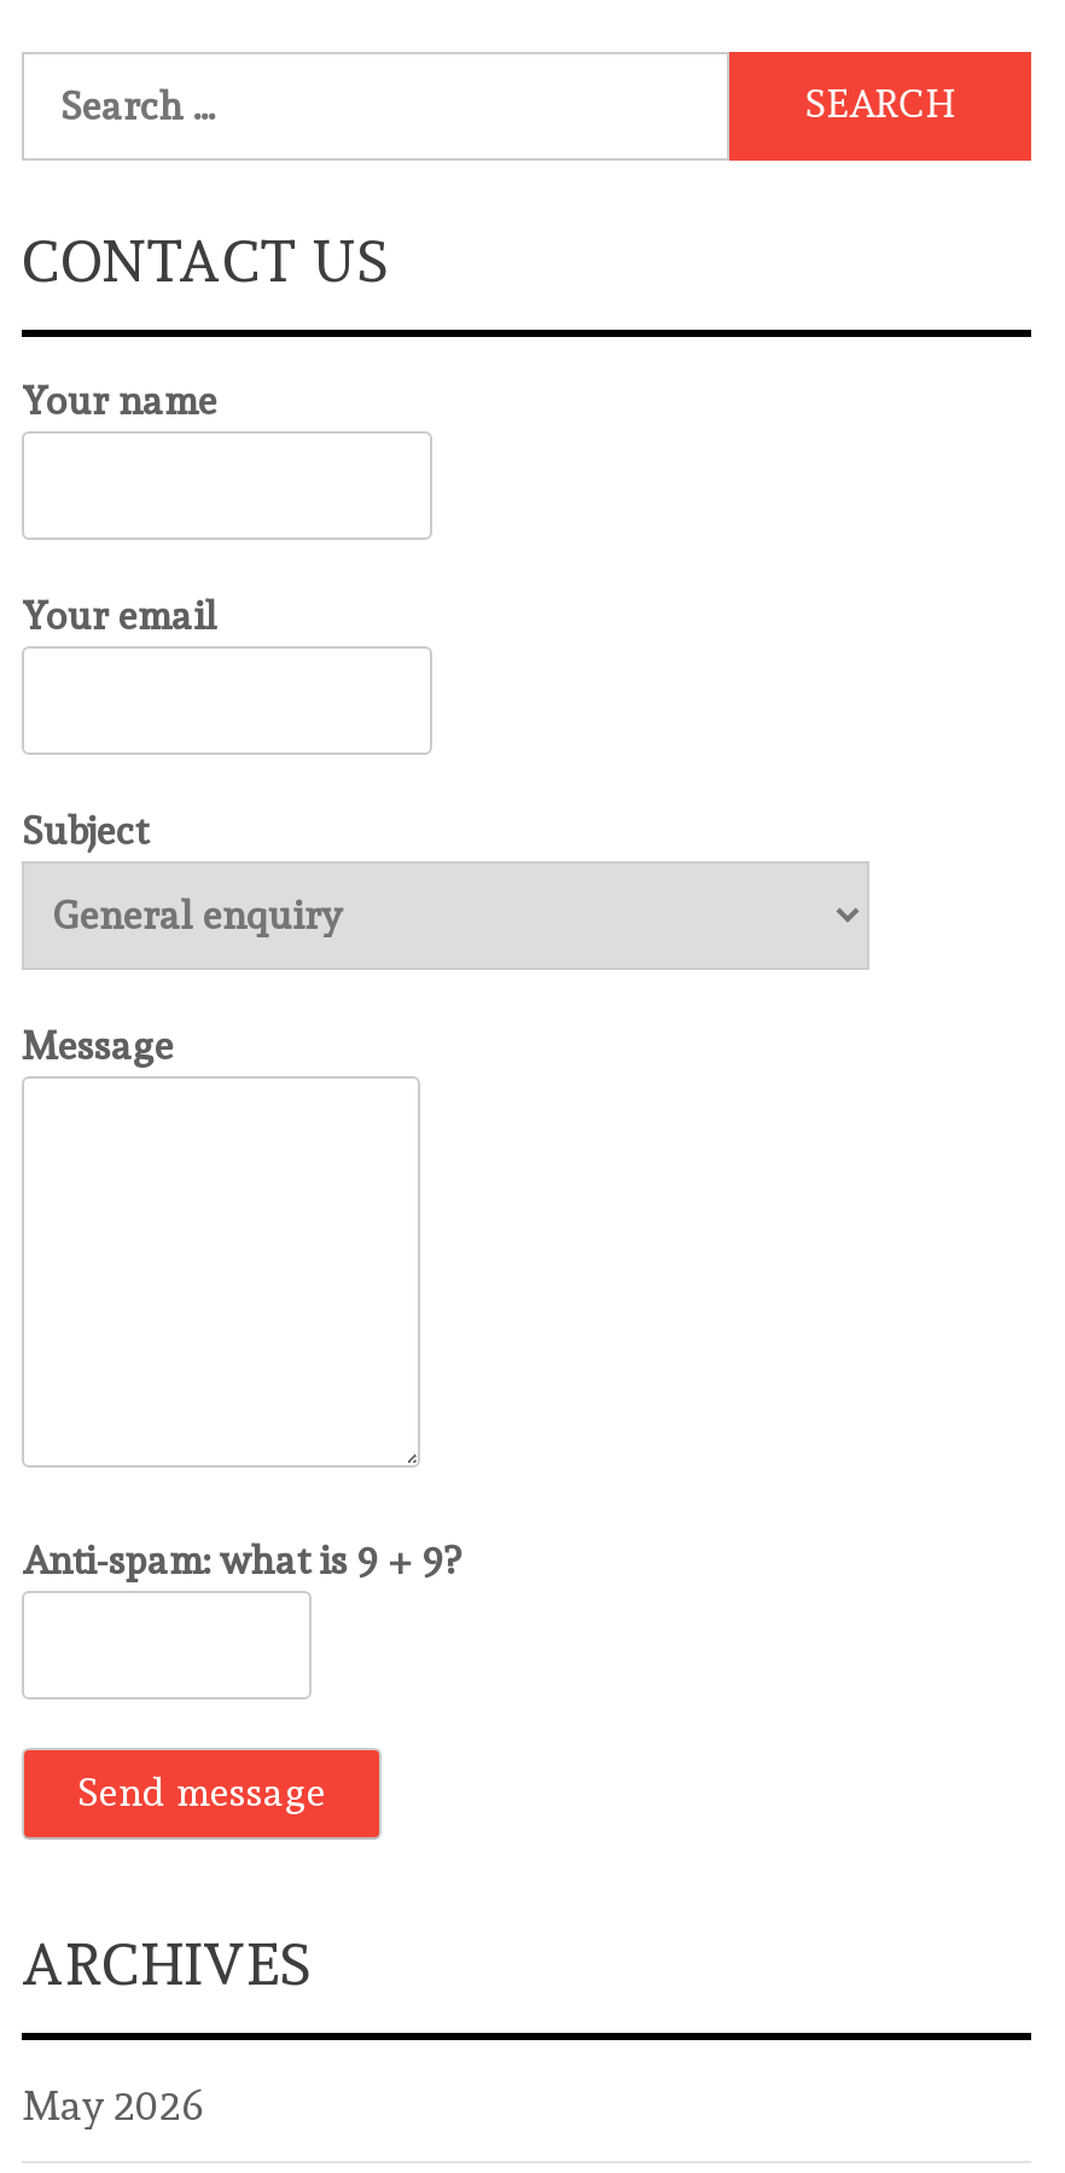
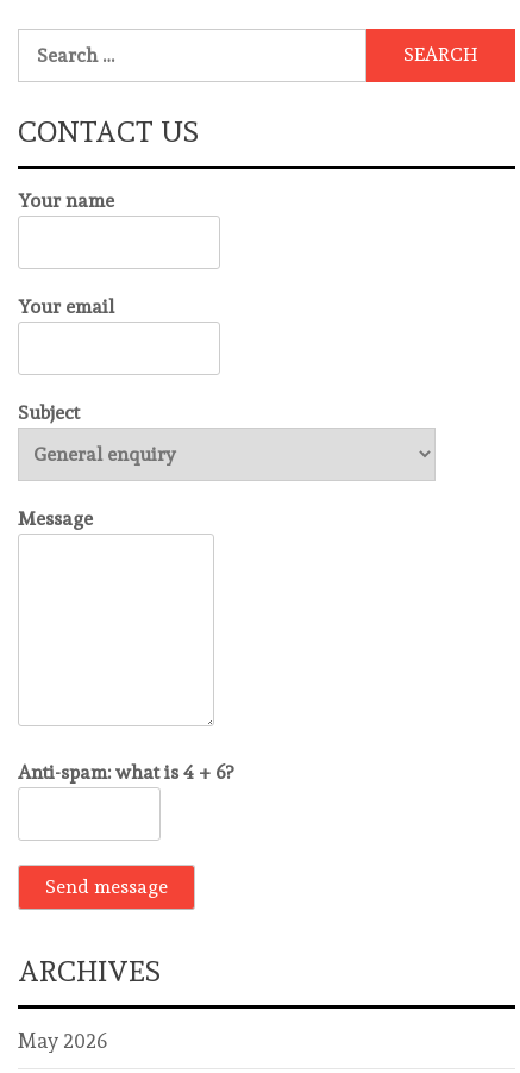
[22,1537,459,1583] Anti-spam: what is 9 + 9? -> [18,761,233,783] Anti-spam: what is 4 + 6?

